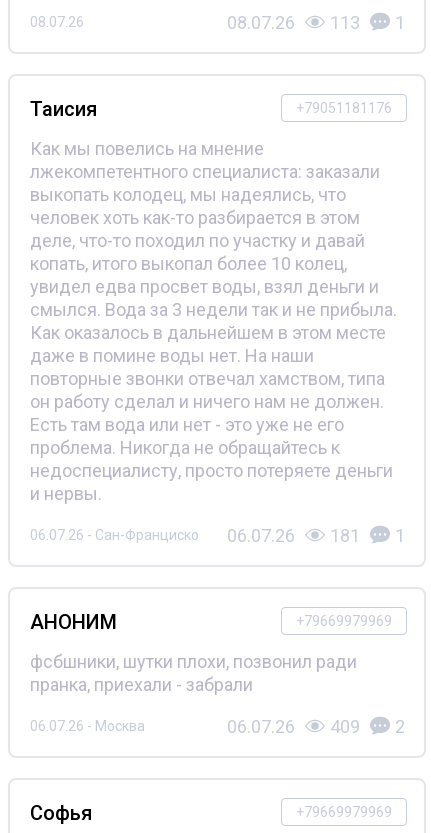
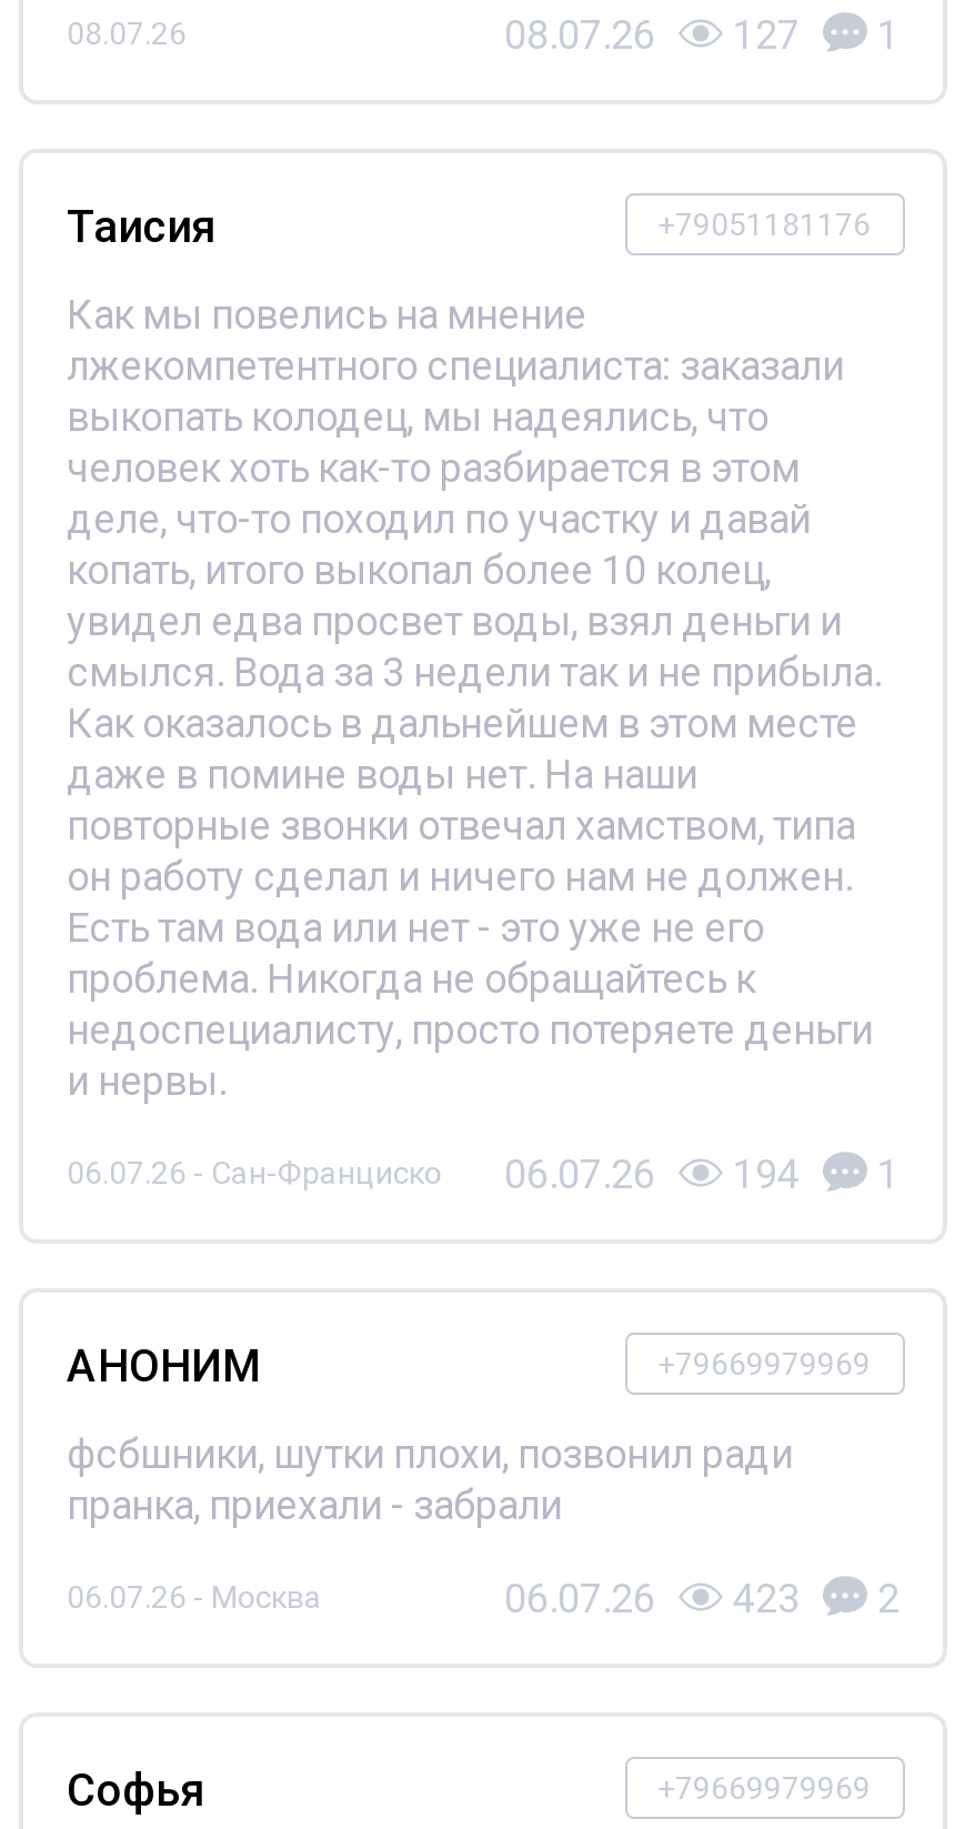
[226,11,404,32] 08.07.26 113 1 -> [504,10,899,57] 08.07.26 127 1
[29,524,404,545] 06.07.26 - Сан-Франциско 06.07.26 181 1 -> [67,1149,899,1196] 06.07.26 - Сан-Франциско 06.07.26 194 1
[226,715,404,736] 06.07.26 409 2 -> [504,1574,899,1620] 06.07.26 423 2

